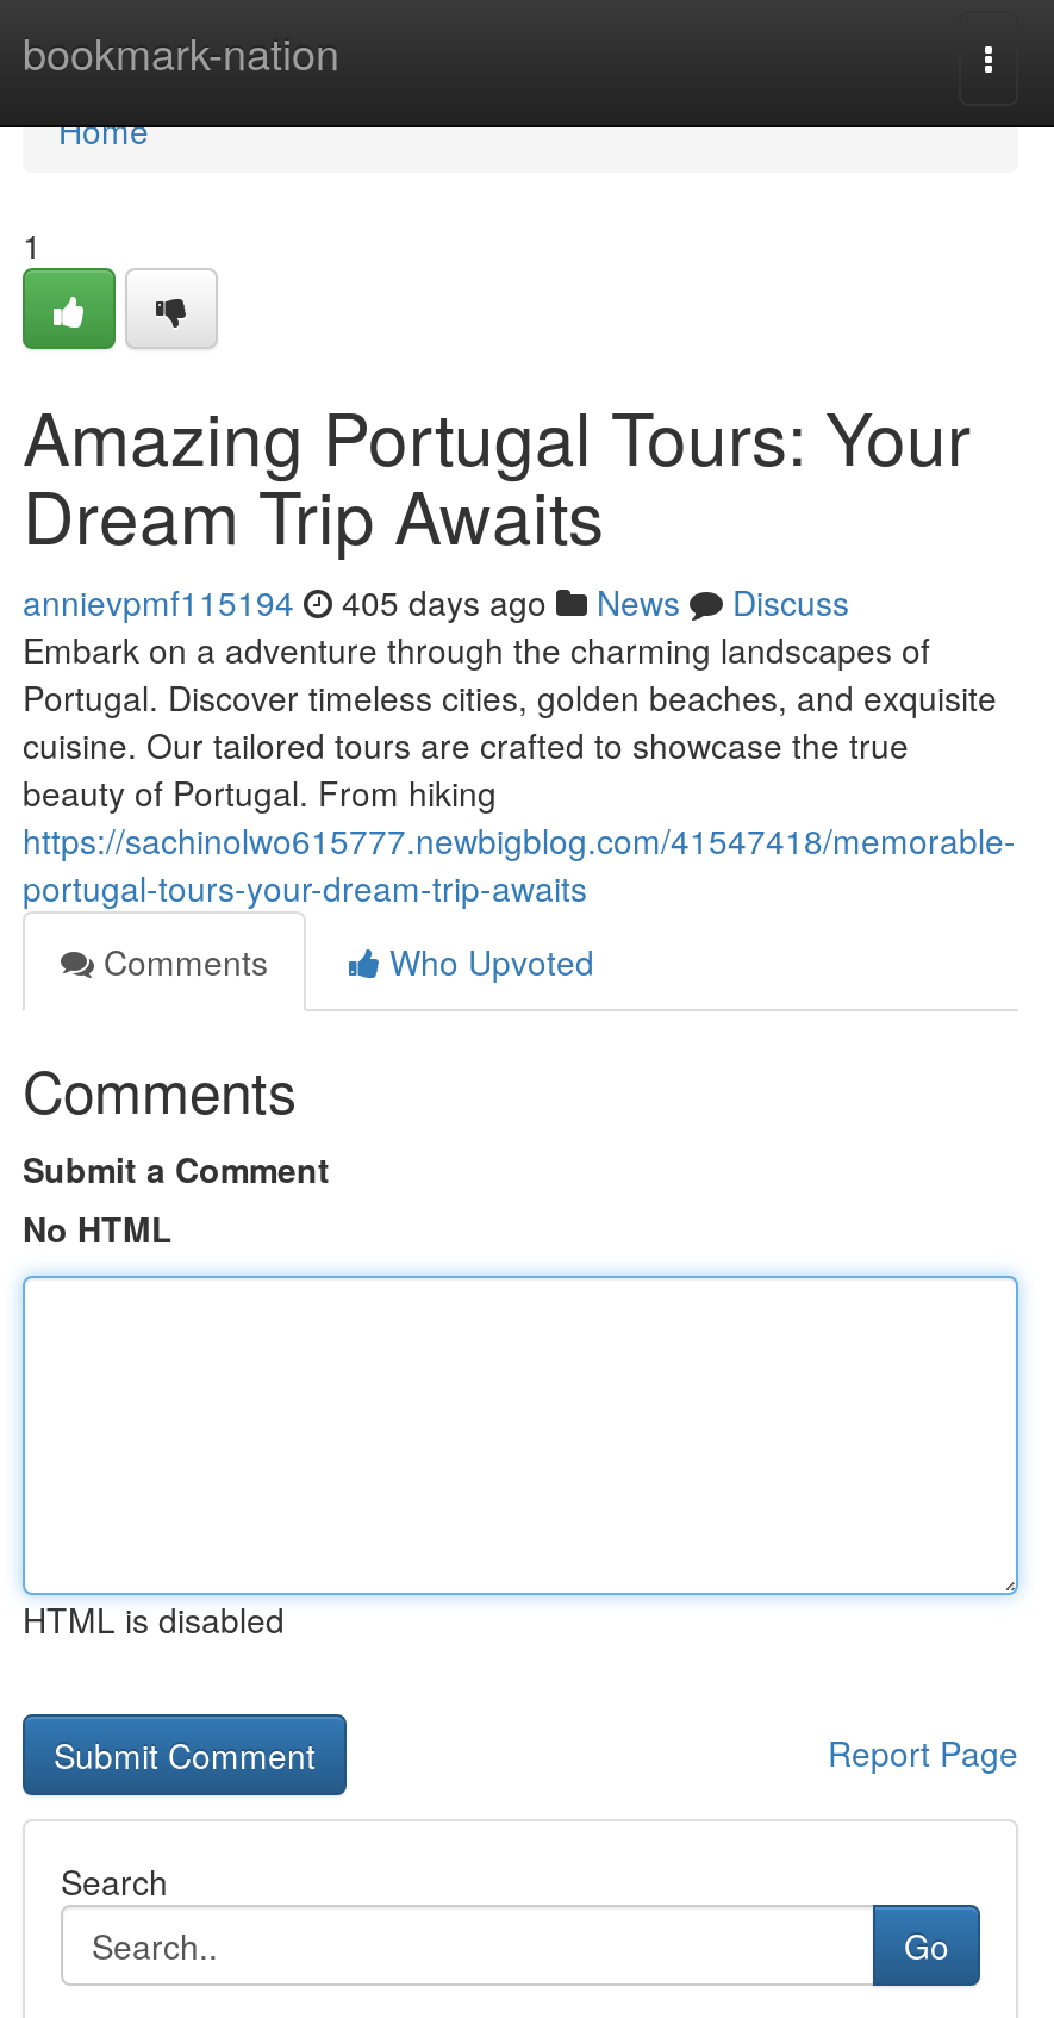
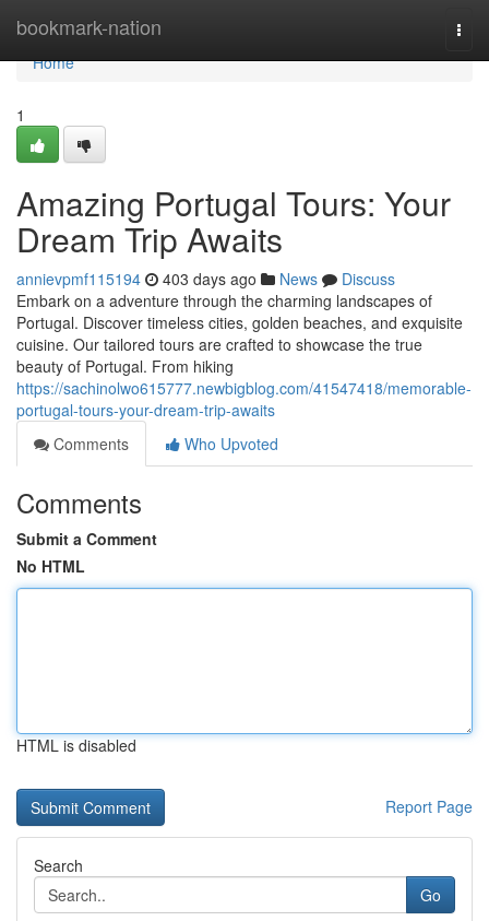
[23,578,849,625] annievpmf115194 405 days ago News Discuss -> [16,268,395,290] annievpmf115194 403 days ago News Discuss

